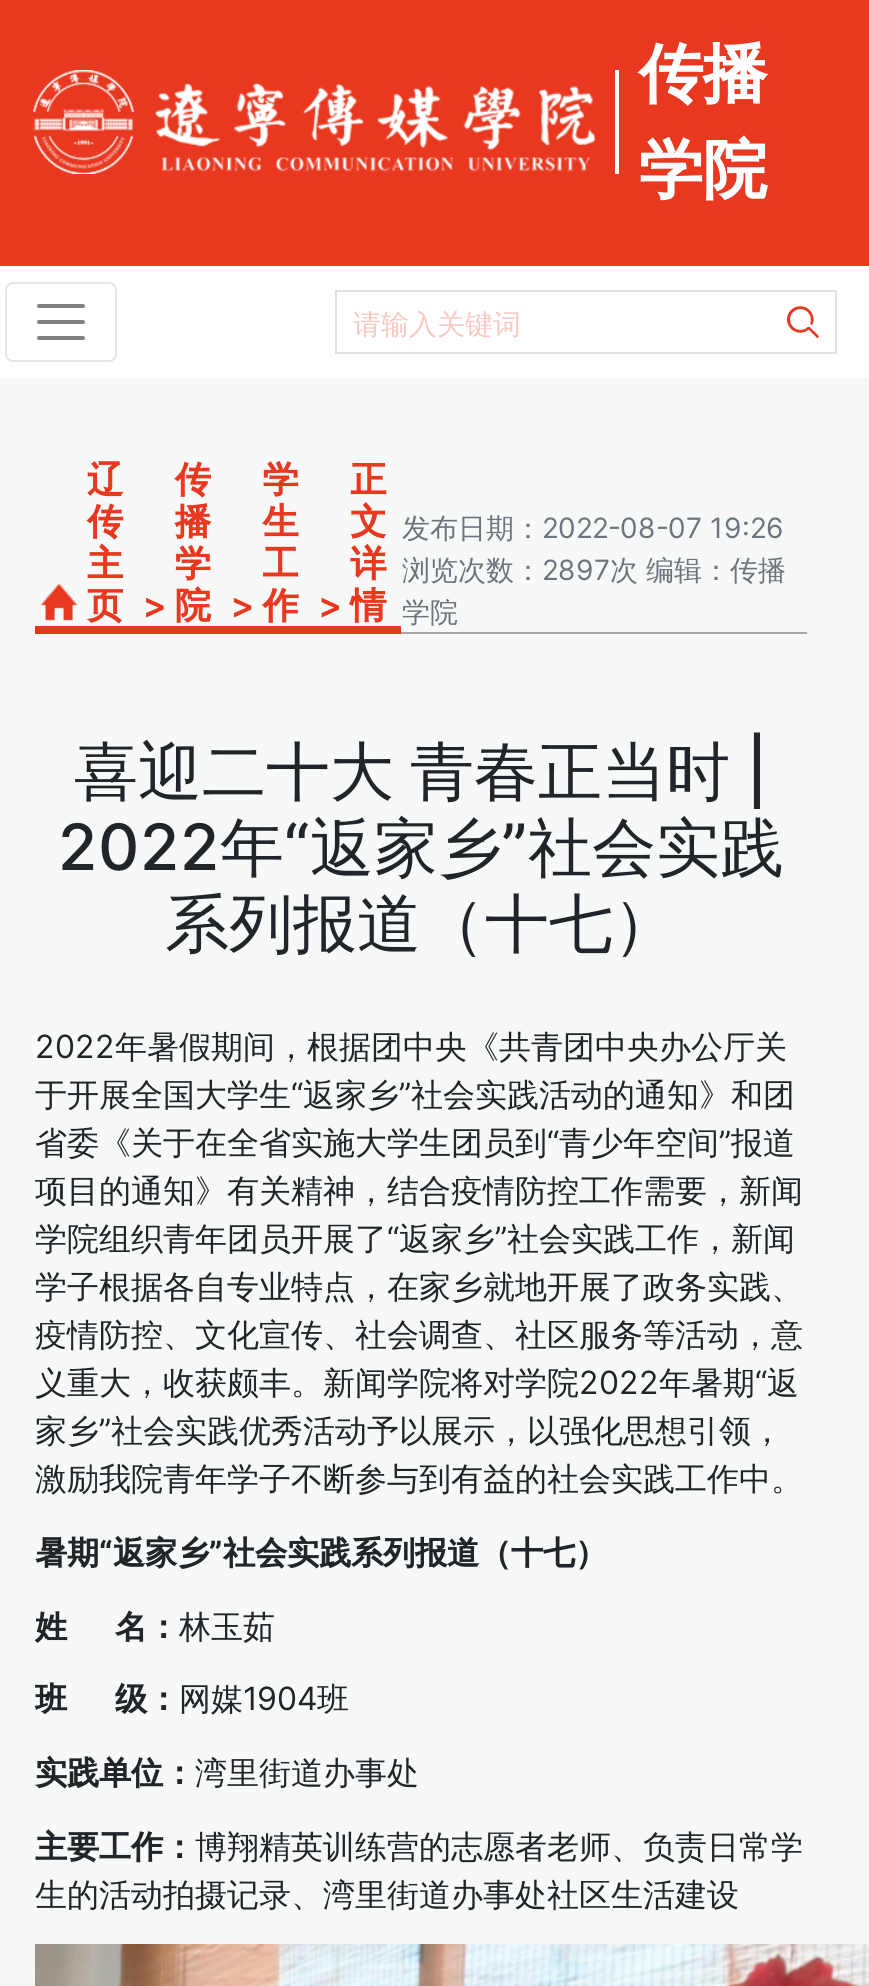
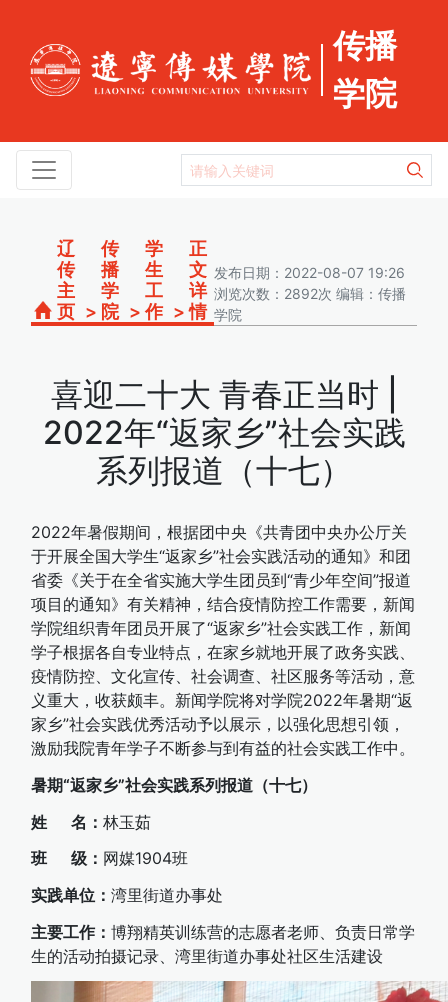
[402,552,786,586] 浏览次数：2897次 编辑：传播 -> [214,285,406,302] 浏览次数：2892次 编辑：传播

